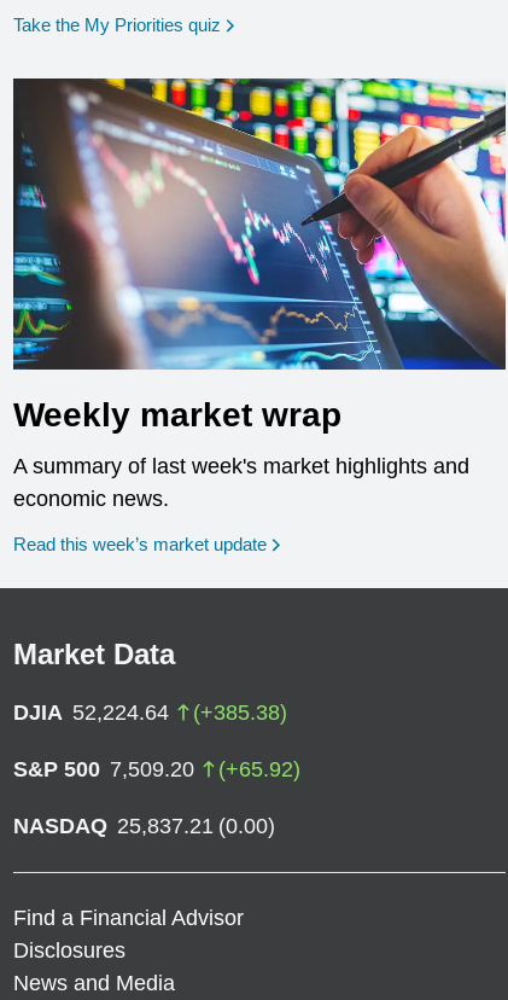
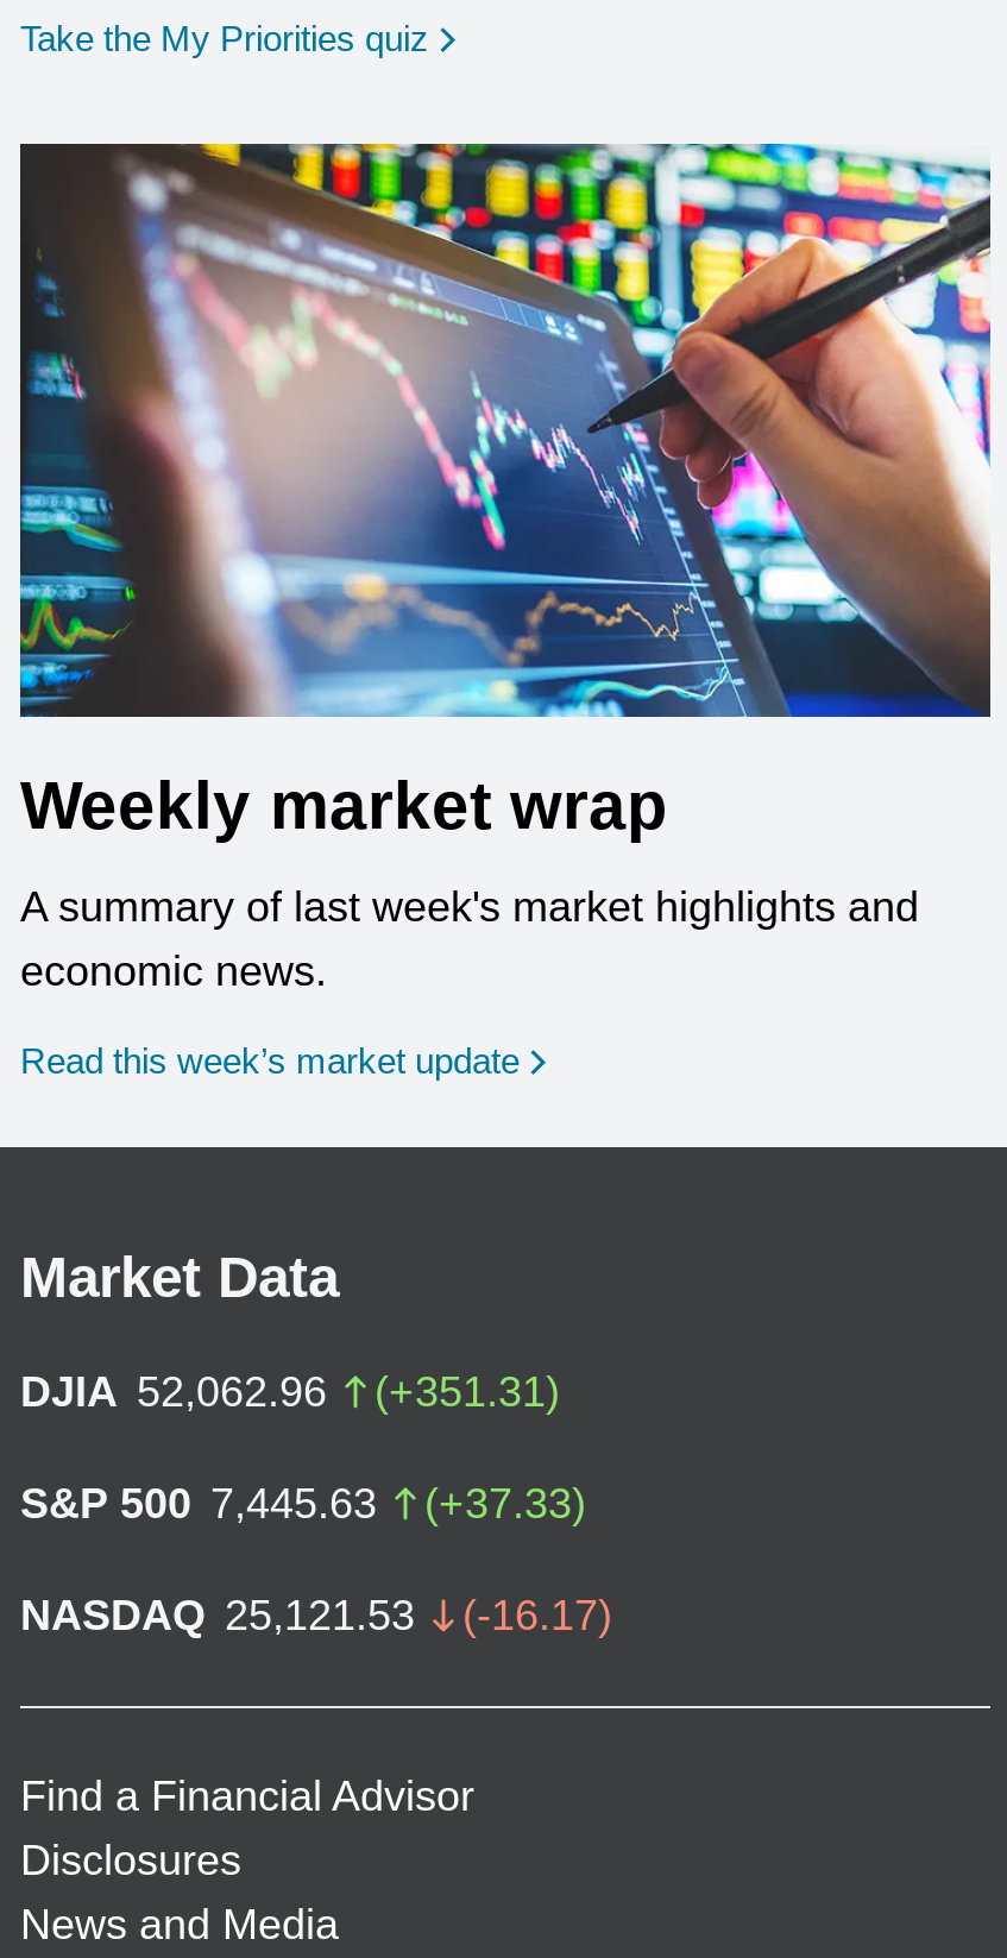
[13,700,287,724] DJIA 52,224.64 | (+385.38) -> [20,1368,560,1415] DJIA 52,062.96 | (+351.31)
[13,757,300,781] S&P 500 7,509.20 | (+65.92) -> [20,1480,586,1527] S&P 500 7,445.63 | (+37.33)
[13,814,275,838] NASDAQ 25,837.21 (0.00) -> [20,1591,612,1639] NASDAQ 25,121.53 | (-16.17)

